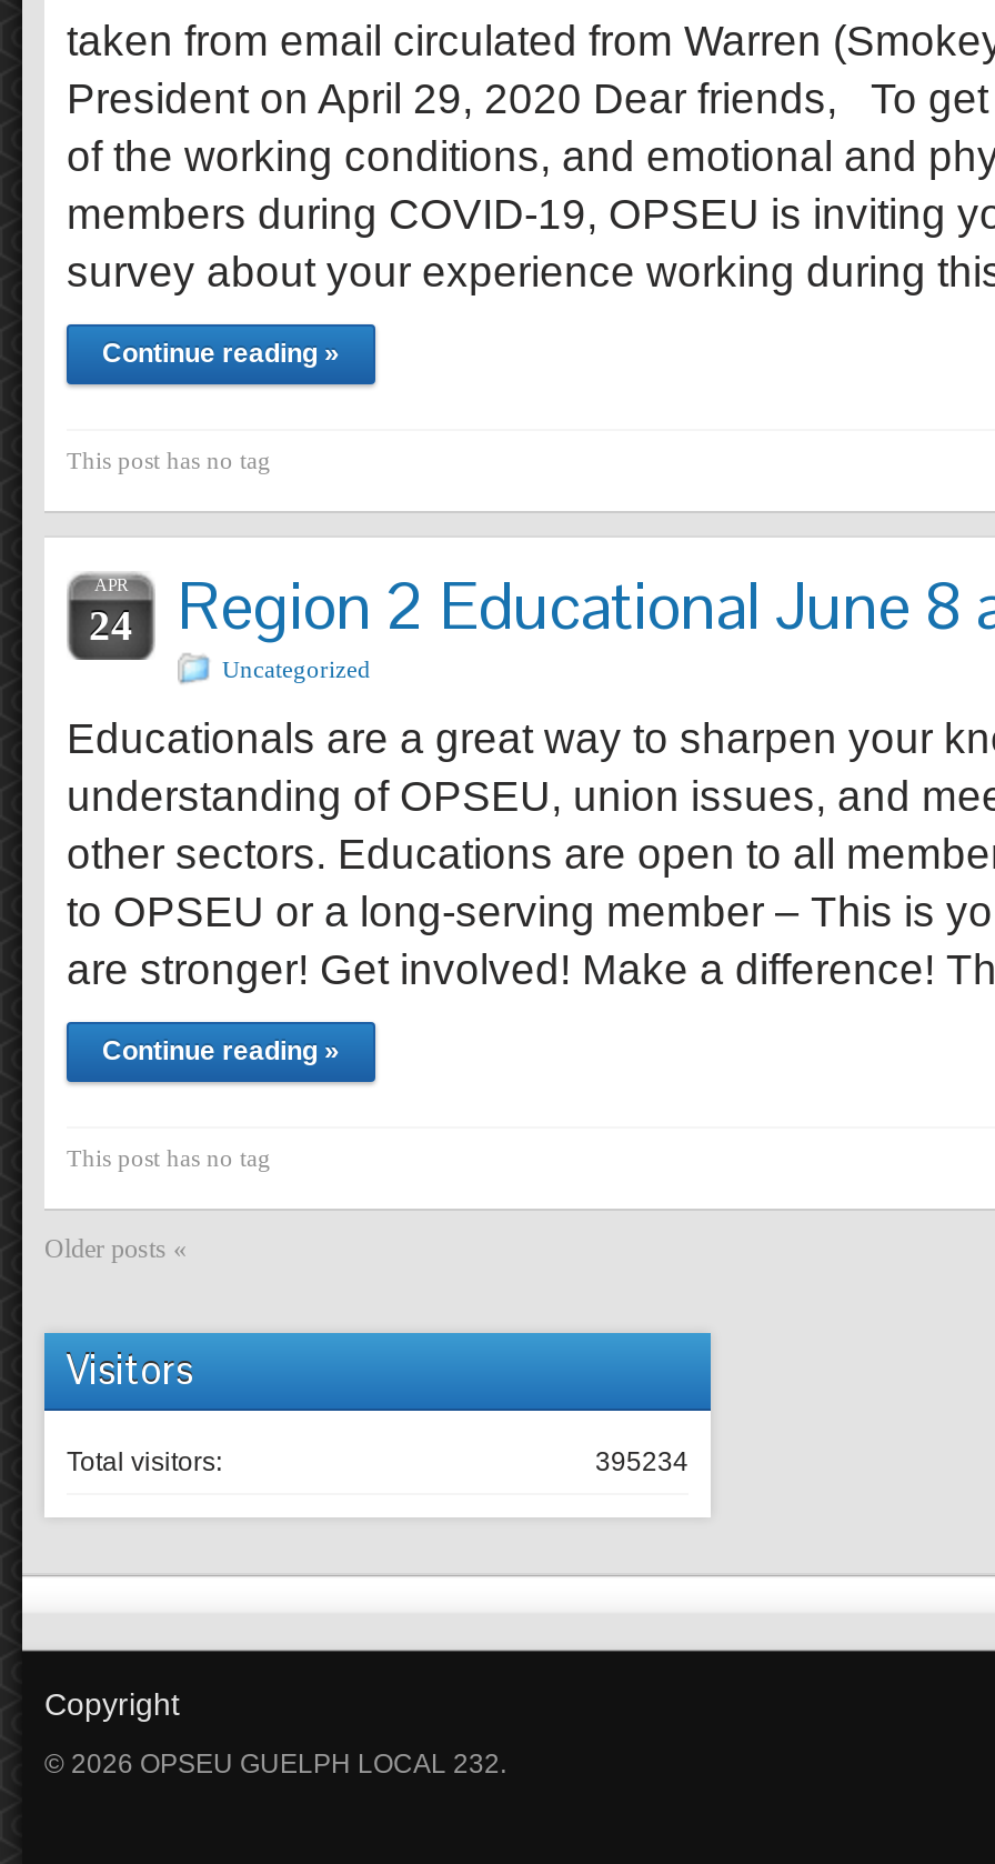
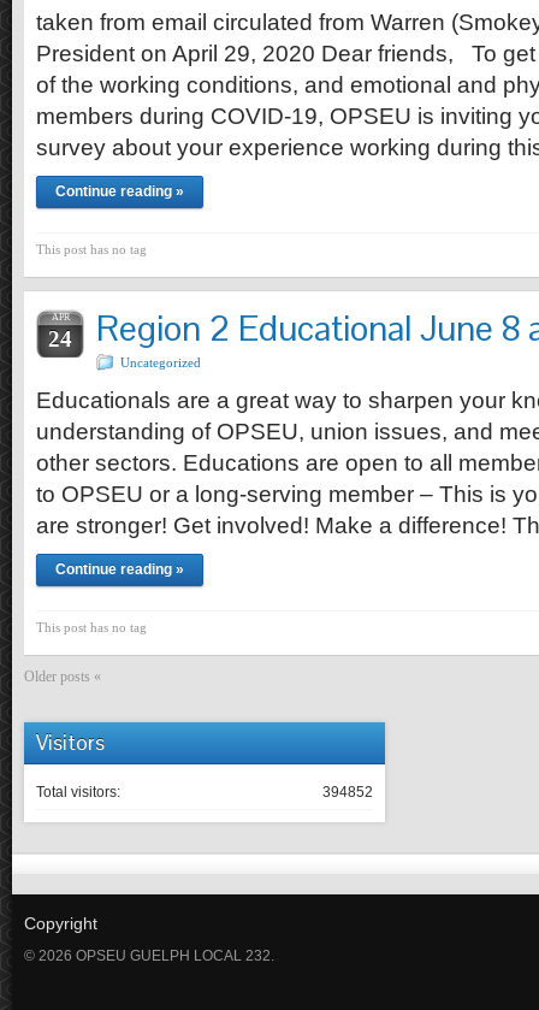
[595,1446,689,1477] 395234 -> [322,784,373,801] 394852

